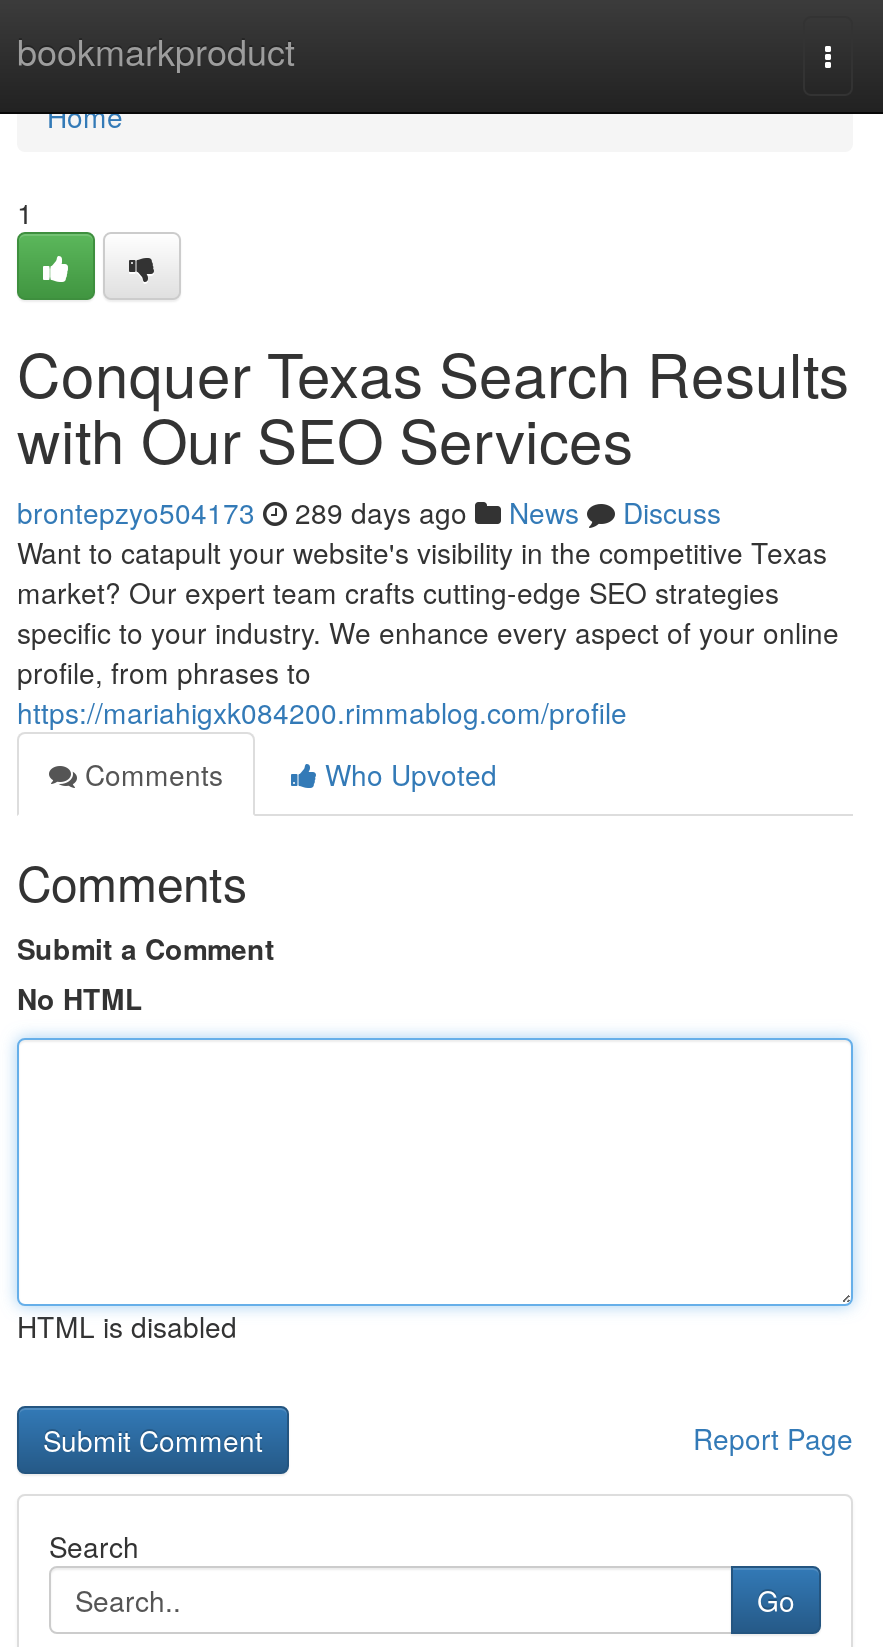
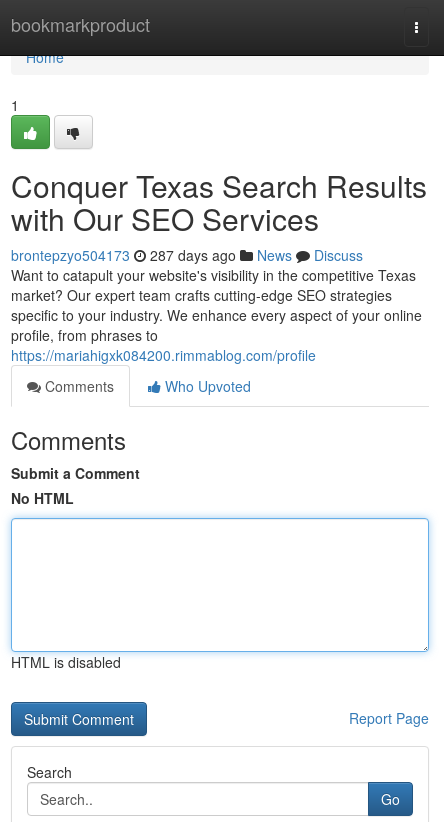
[17,492,721,532] brontepzyo504173 289 days ago News Discuss -> [11,245,363,265] brontepzyo504173 287 days ago News Discuss

